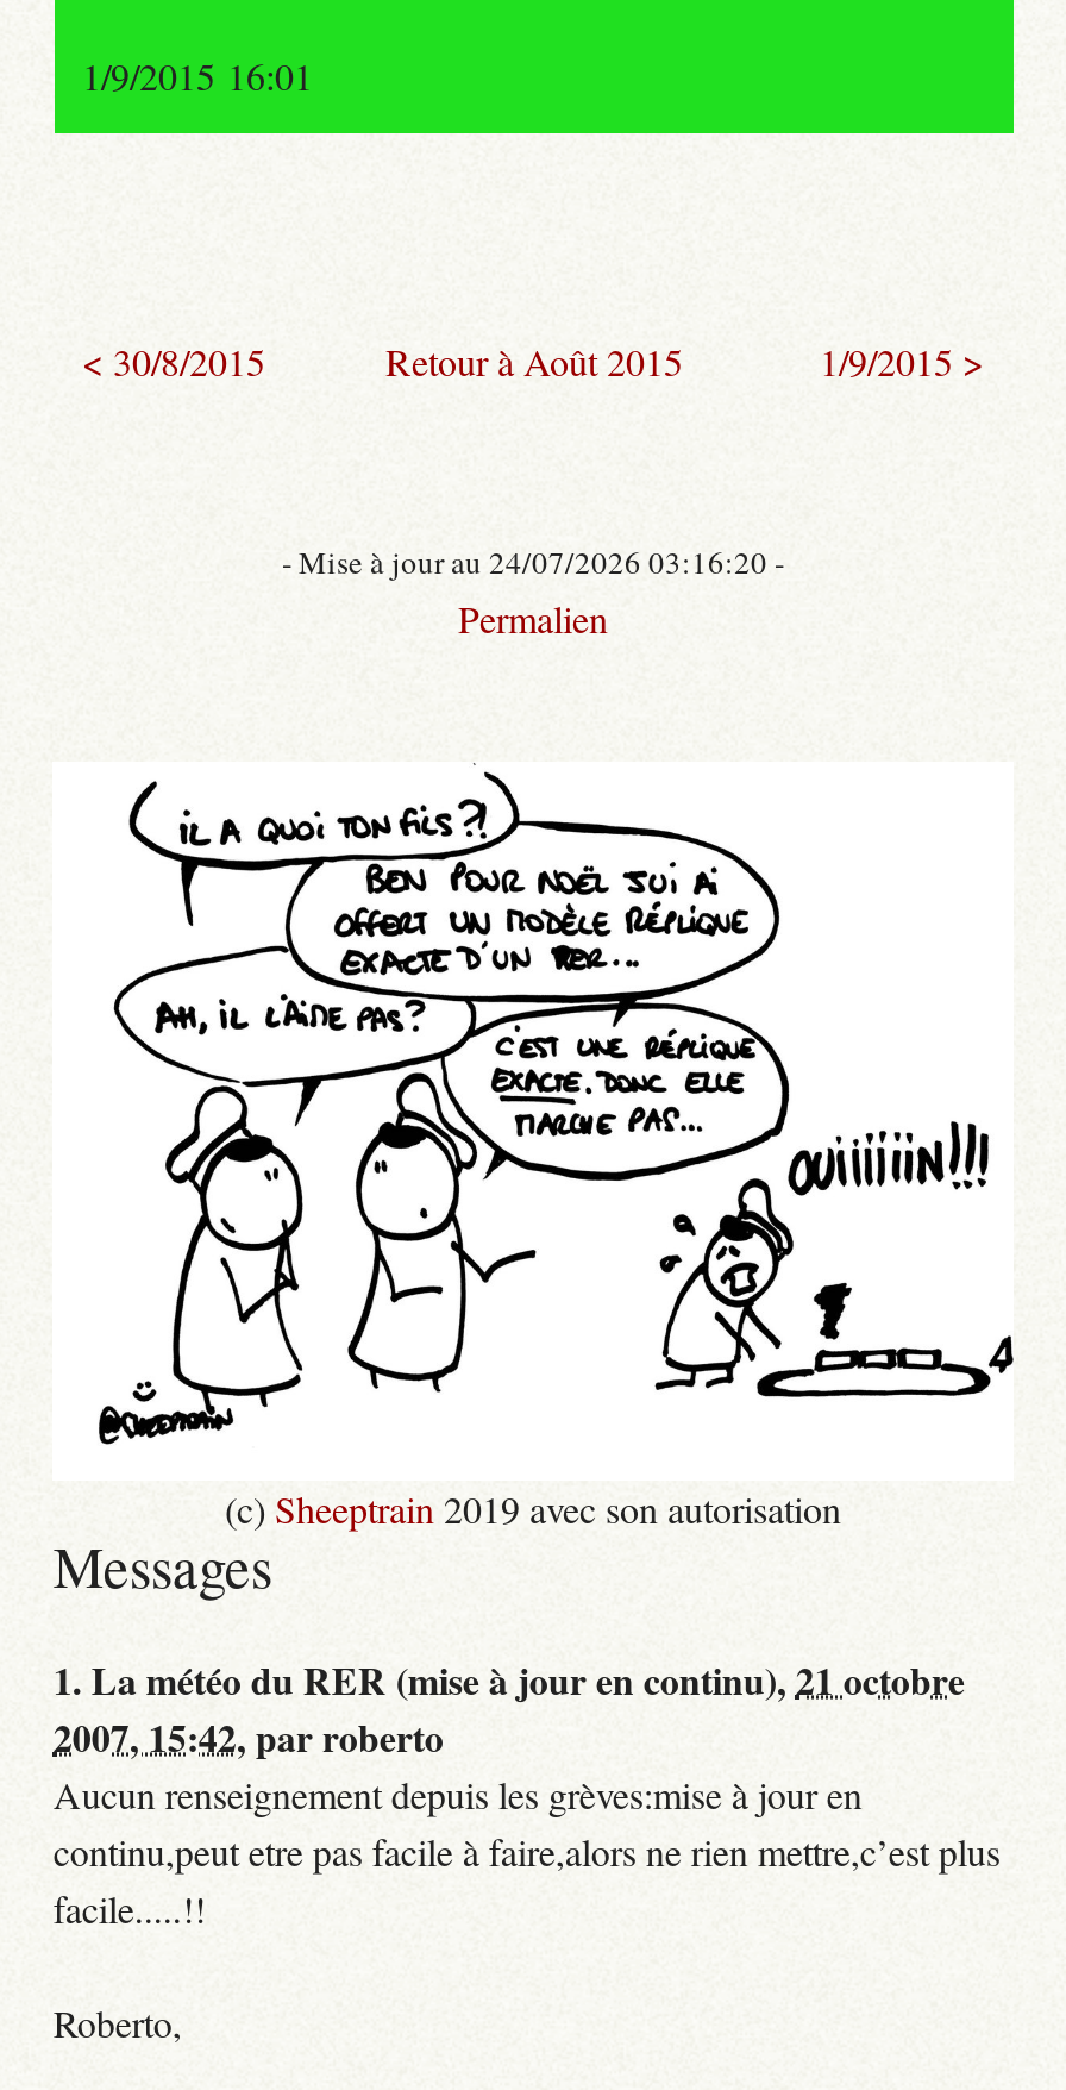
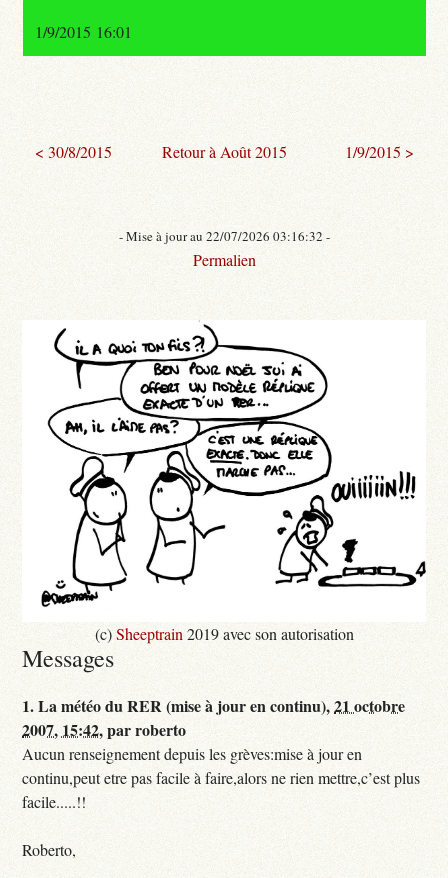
[282,540,784,583] - Mise à jour au 24/07/2026 03:16:20 - -> [118,227,329,245] - Mise à jour au 22/07/2026 03:16:32 -

